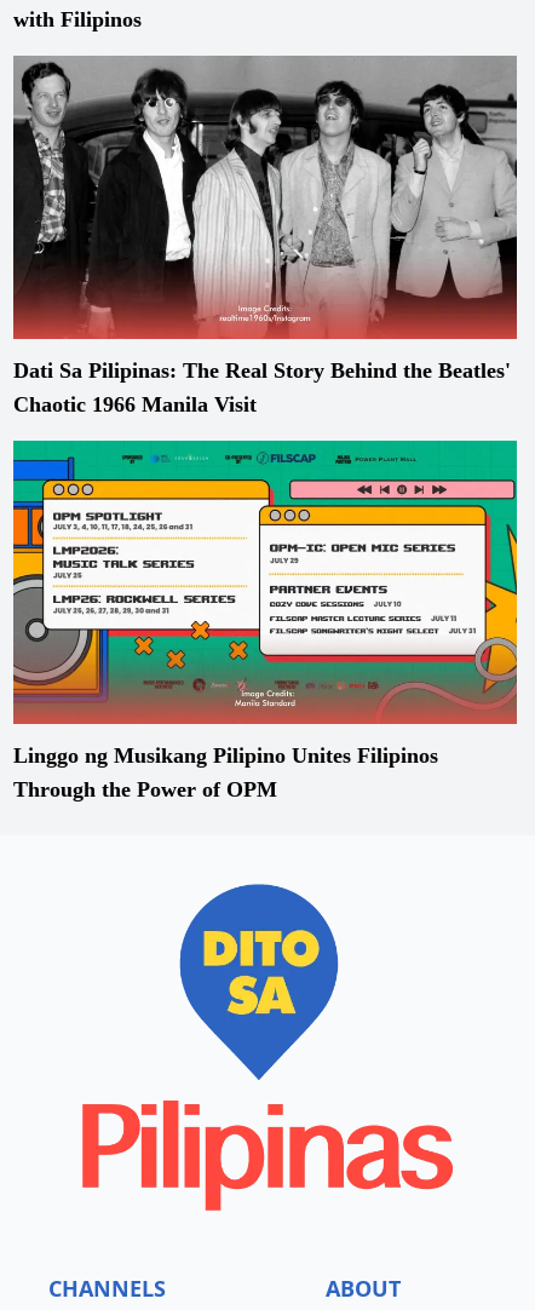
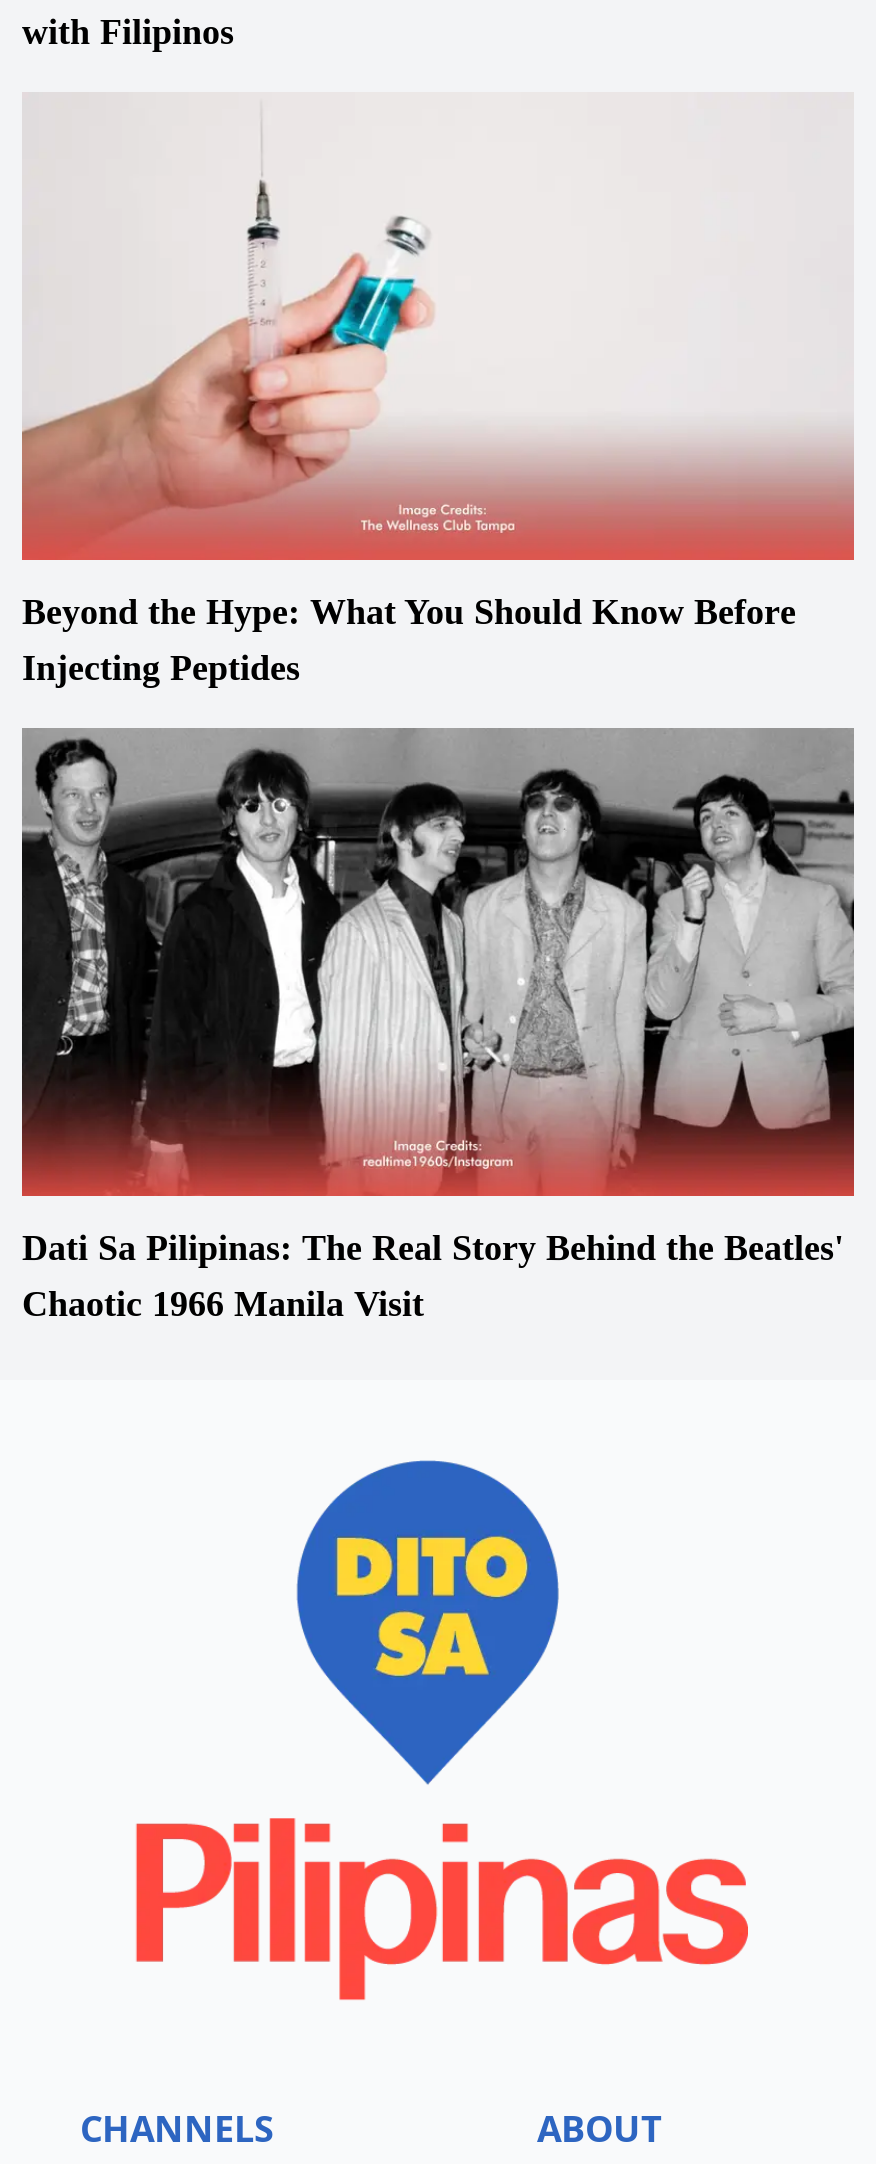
none -> [20,178,854,688] [image] | Beyond the Hype: What You Should Know Before | Injecting Peptides
moved [12,59,518,416] -> [20,734,856,1324]: [image] | Dati Sa Pilipinas: The Real Story Behind the Beatles' | Chaotic 1966 Manila Visit
[12,439,518,801] [image] | Linggo ng Musikang Pilipino Unites Filipinos | Through the Power of OPM -> none

